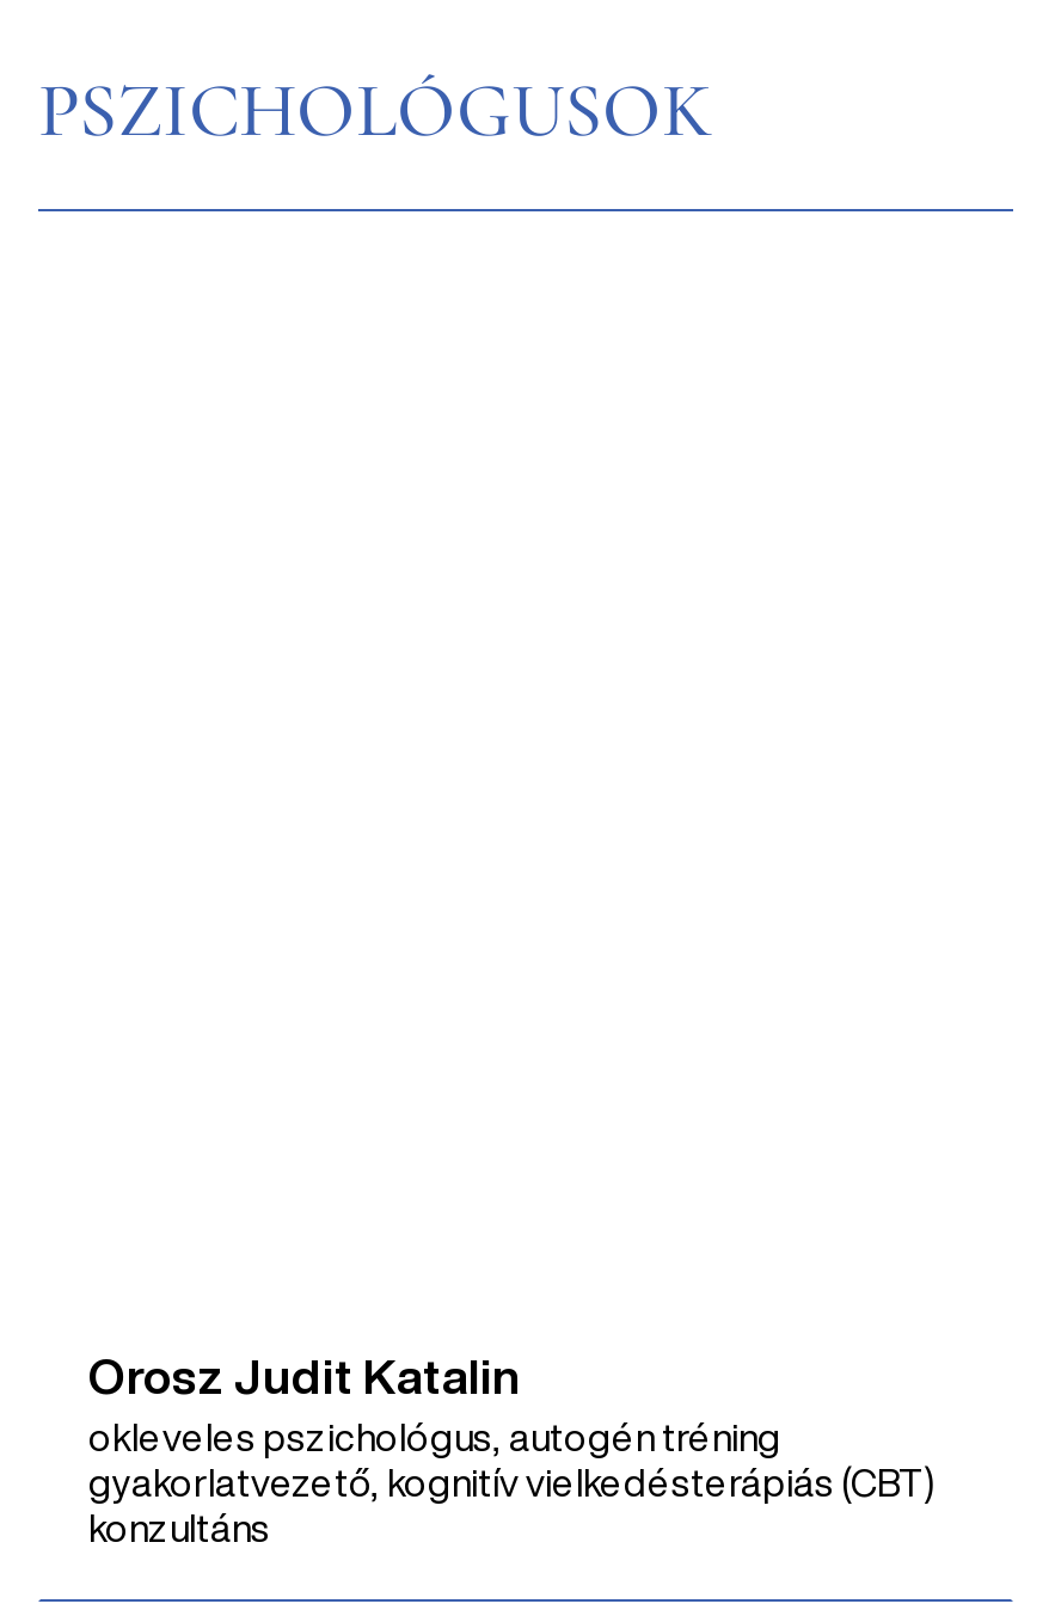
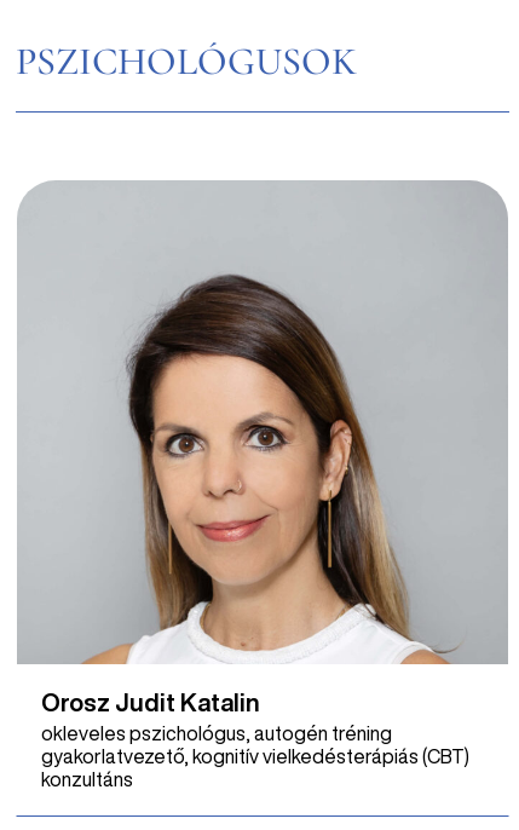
none -> [17,180,508,665] [image]

